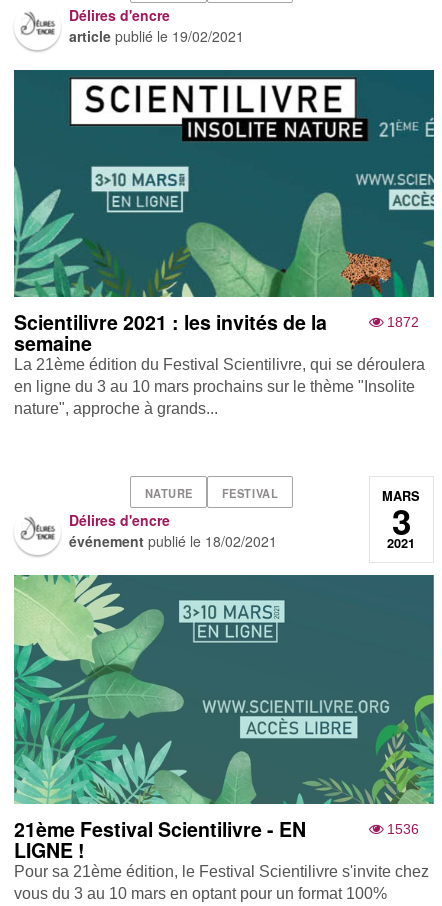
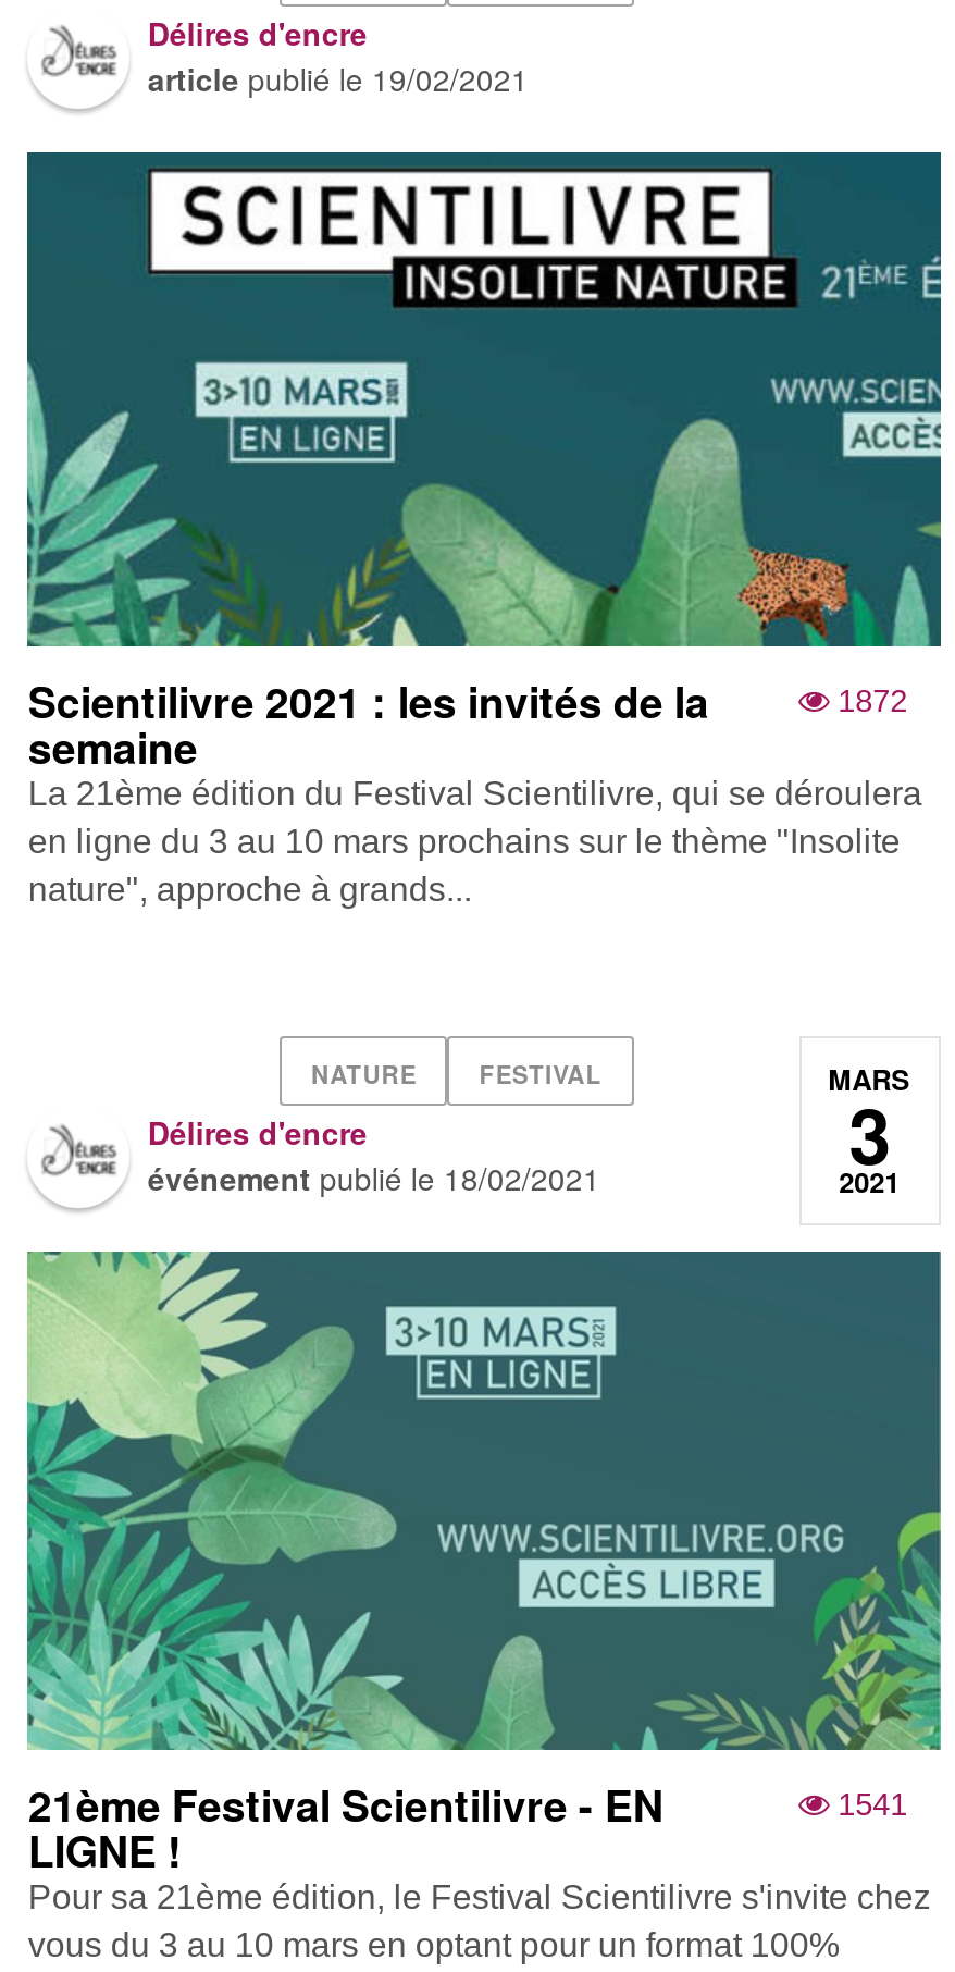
[383,821,419,837] 1536 -> [829,1787,907,1822] 1541

